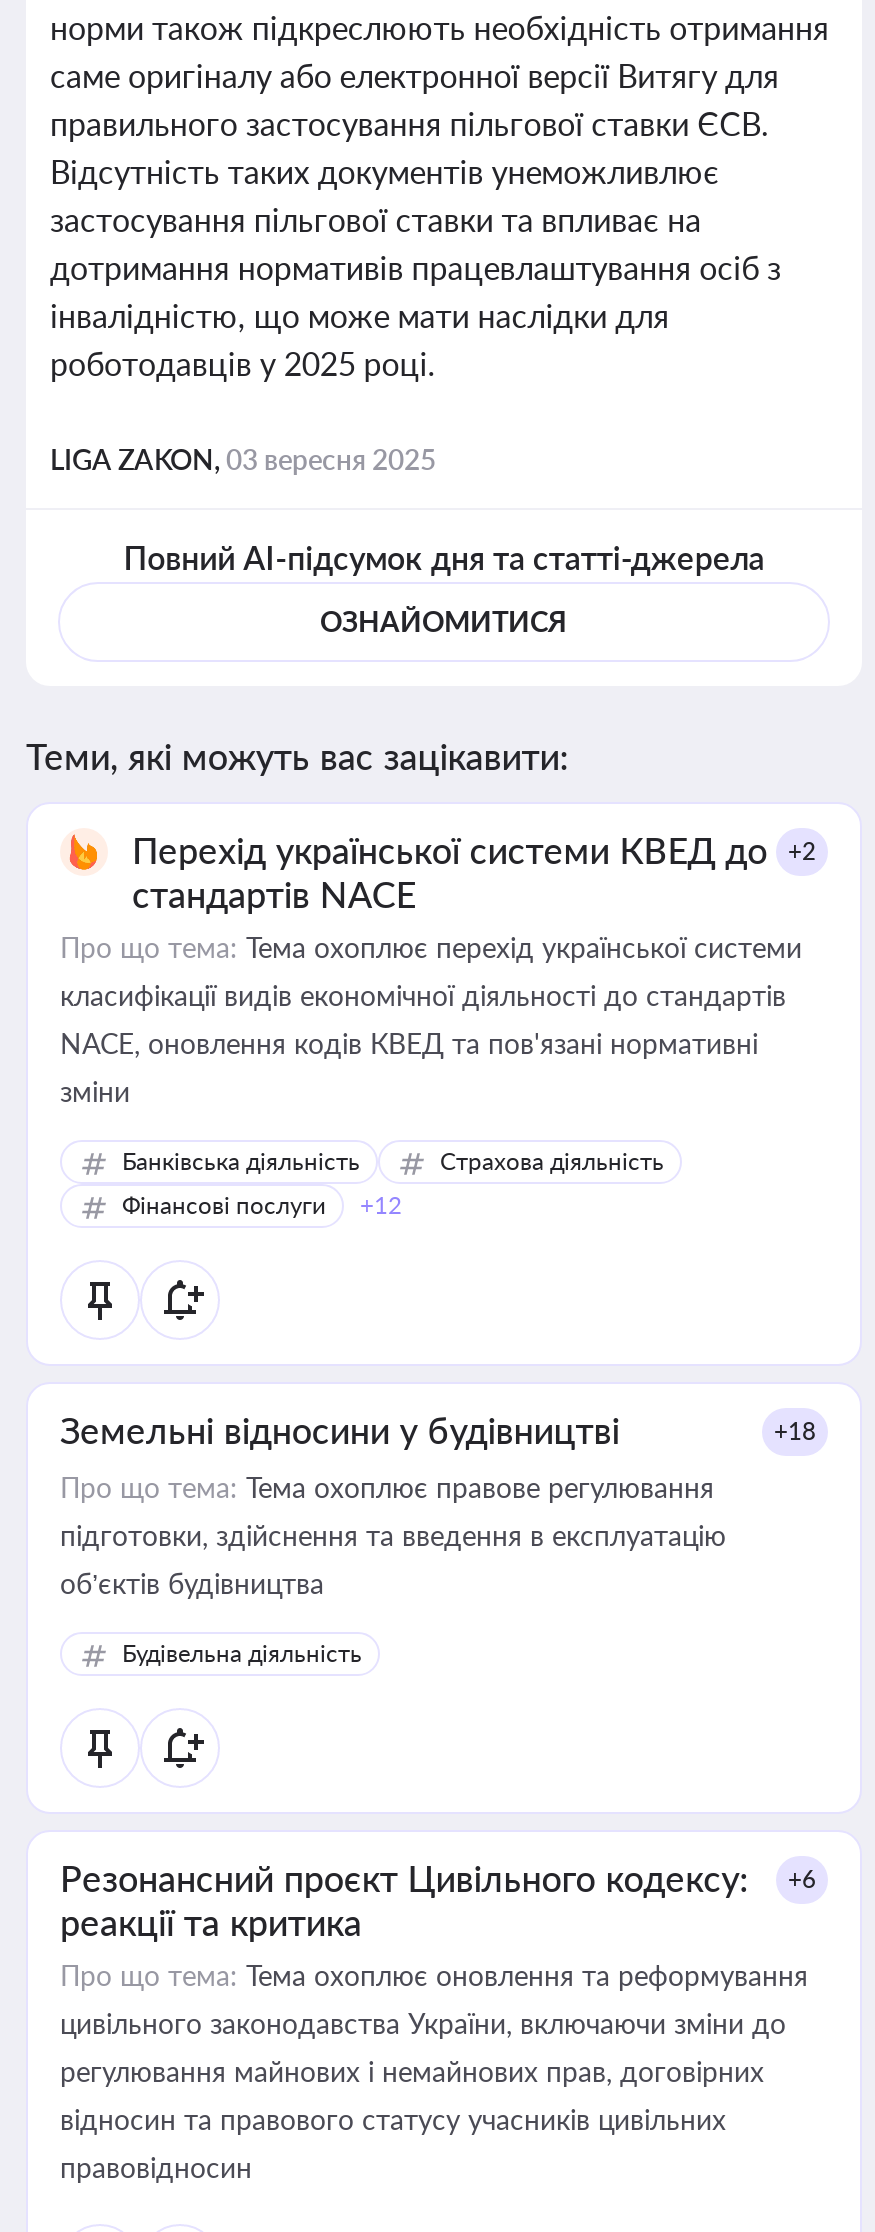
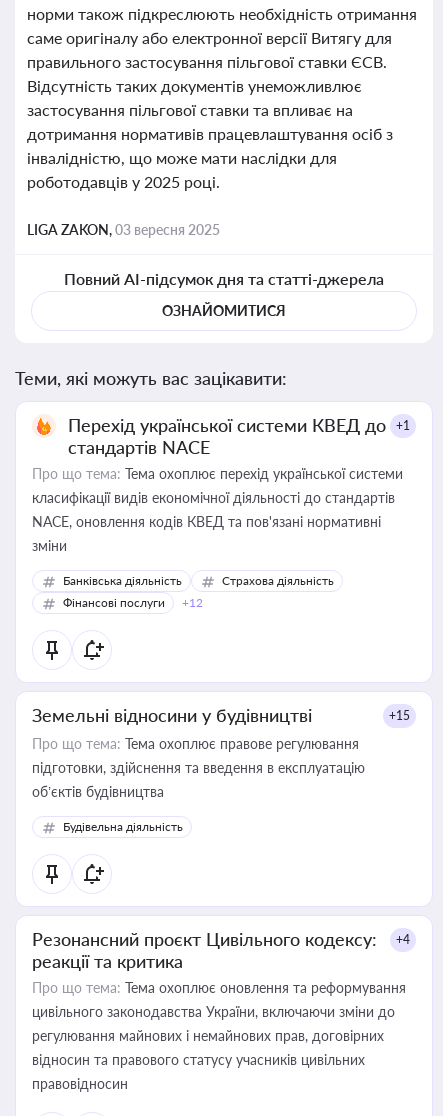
[132,828,816,872] Перехід української системи КВЕД до +2 -> [68,414,410,436] Перехід української системи КВЕД до +1
[774,1416,816,1446] +18 -> [389,708,410,723] +15
[60,1856,816,1900] Резонансний проєкт Цивільного кодексу: +6 -> [32,928,410,950] Резонансний проєкт Цивільного кодексу: +4

